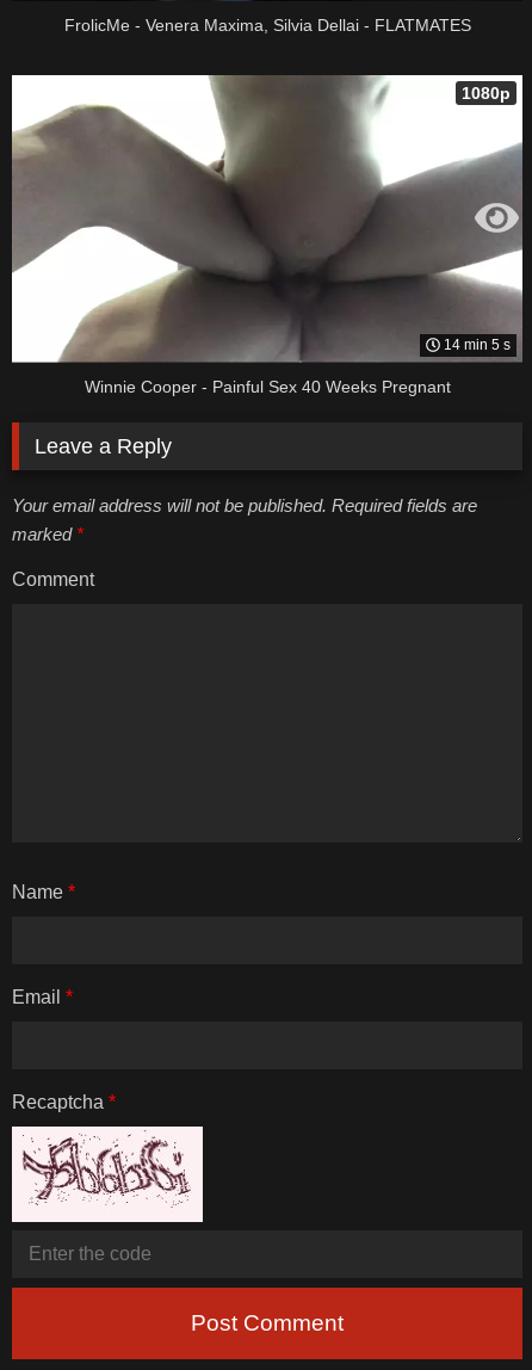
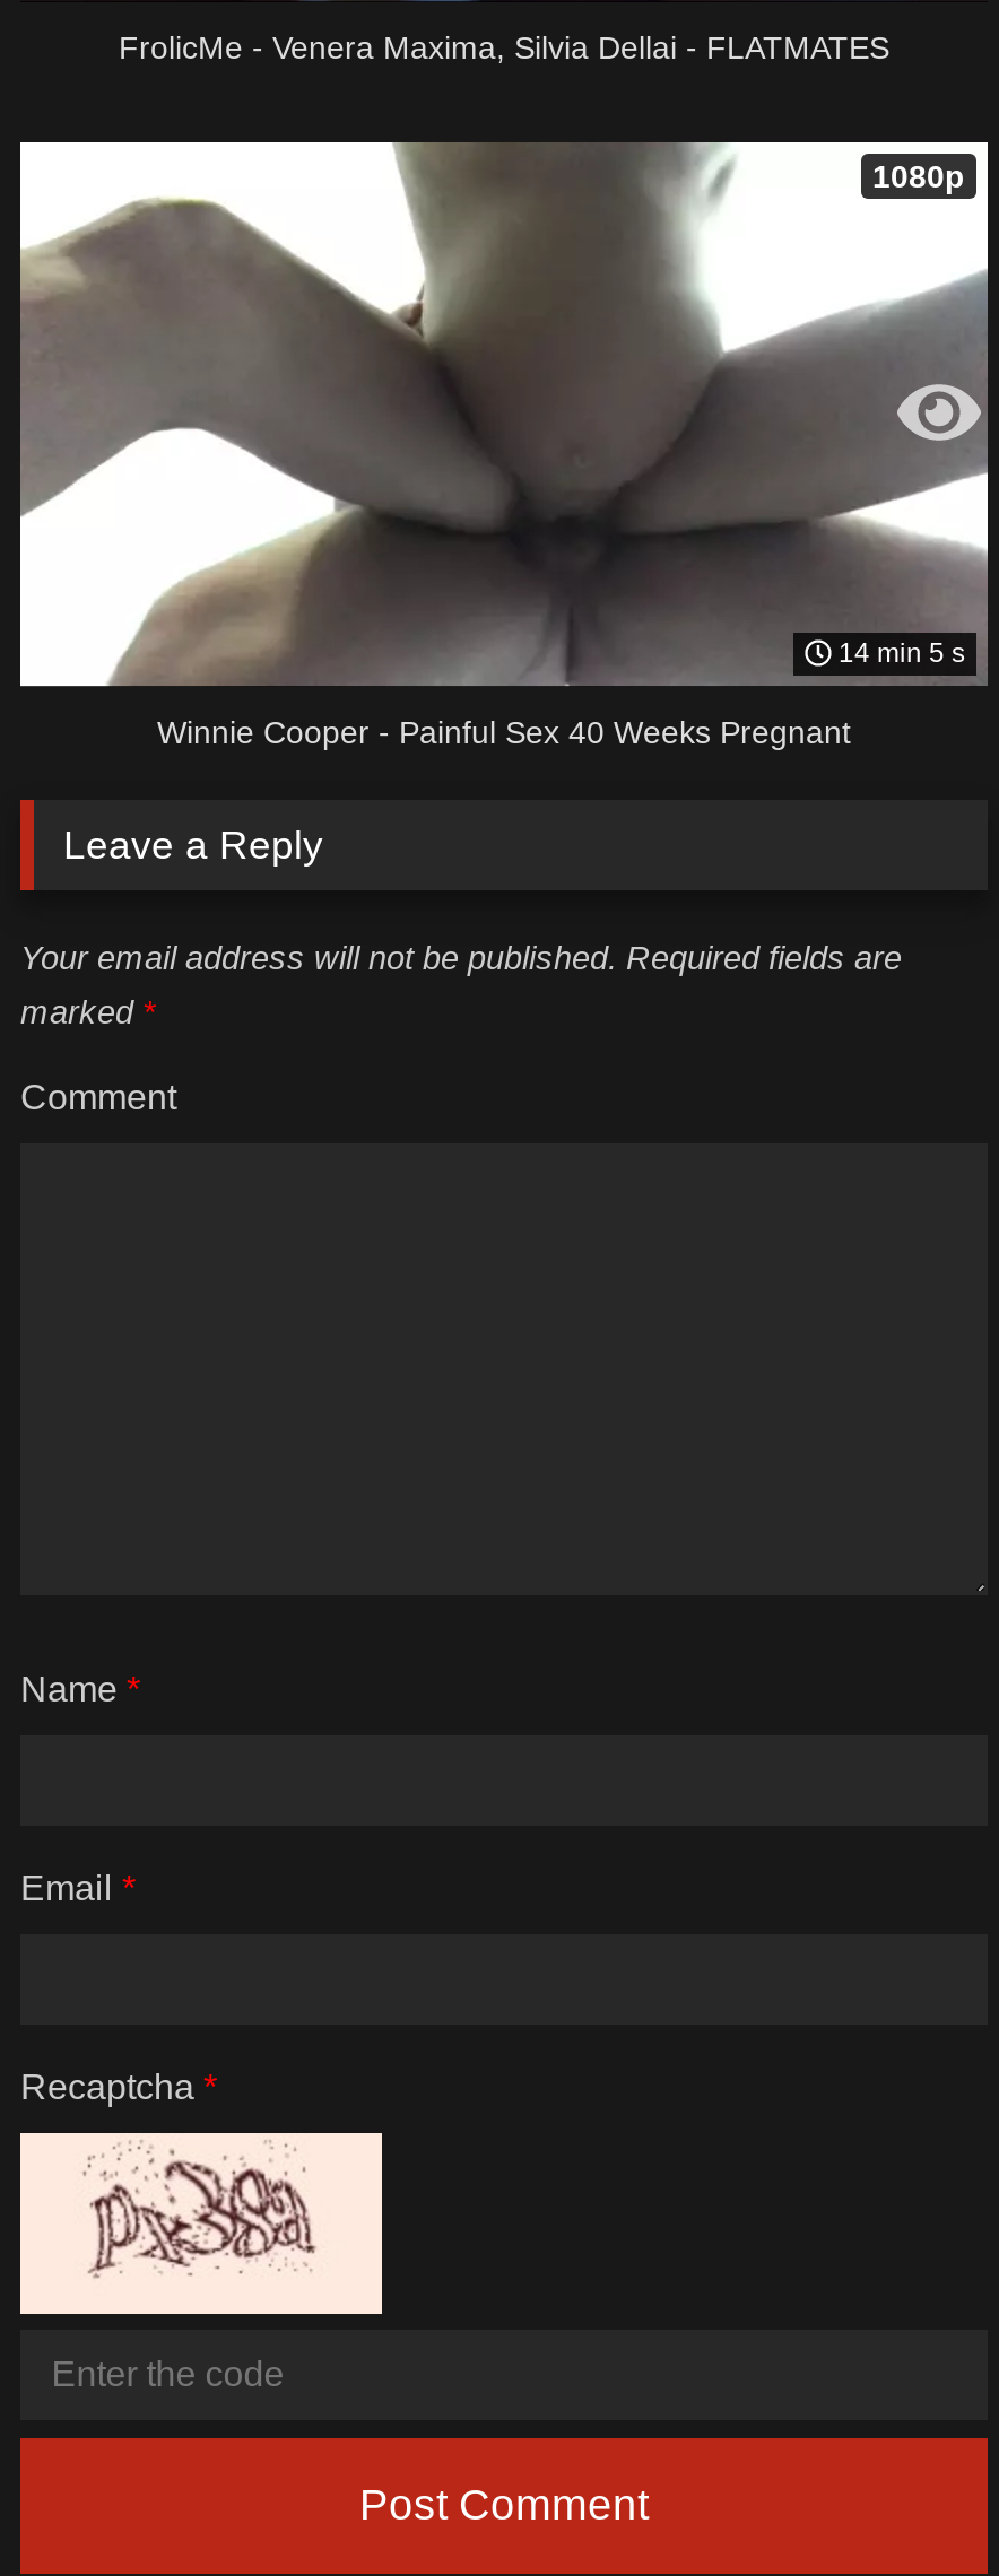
[21,1134,191,1205] [image] -> [41,2140,357,2280] [image]

